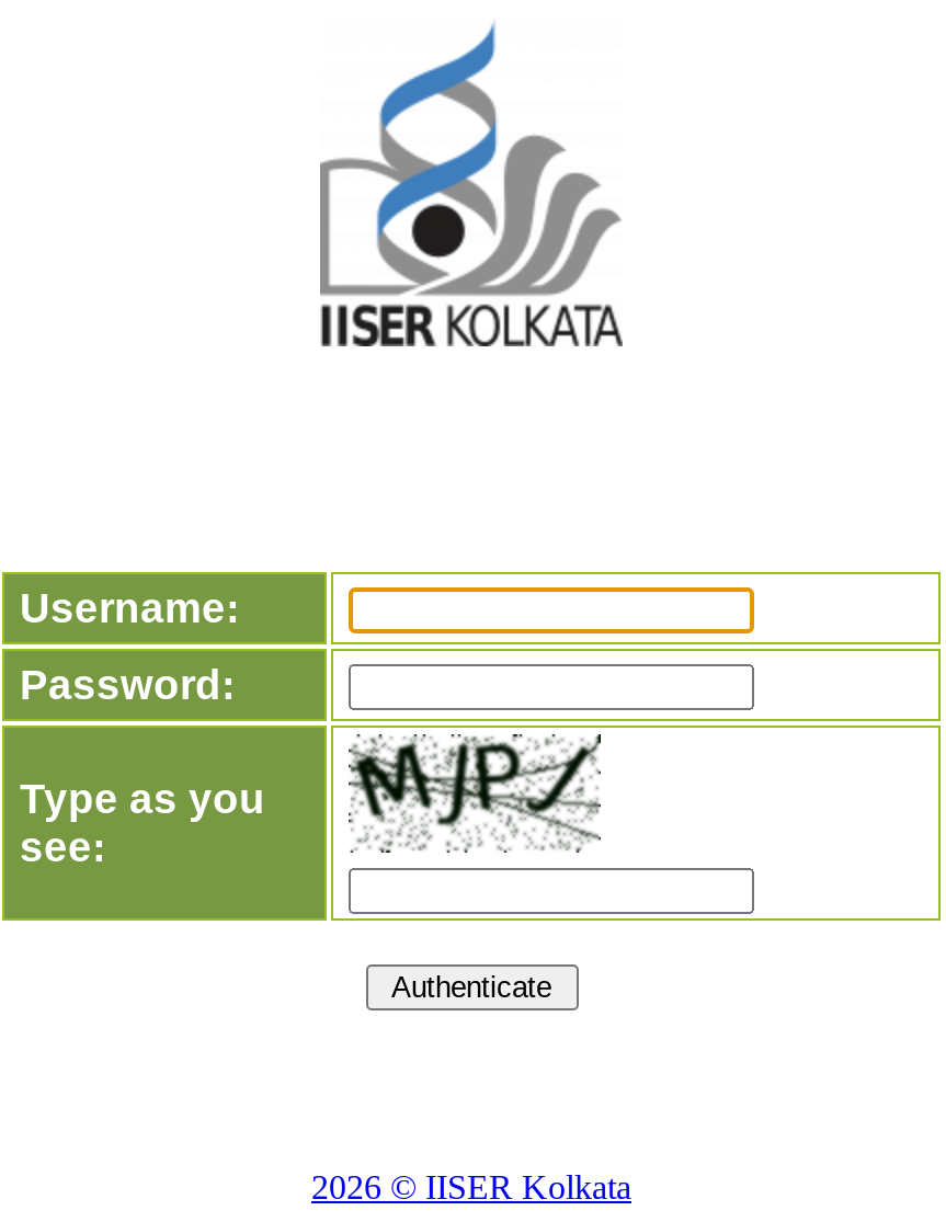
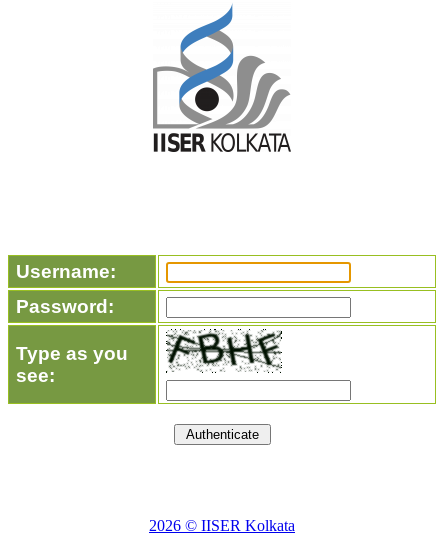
[349,732,603,853] [image] -> [165,329,283,376] [image]

